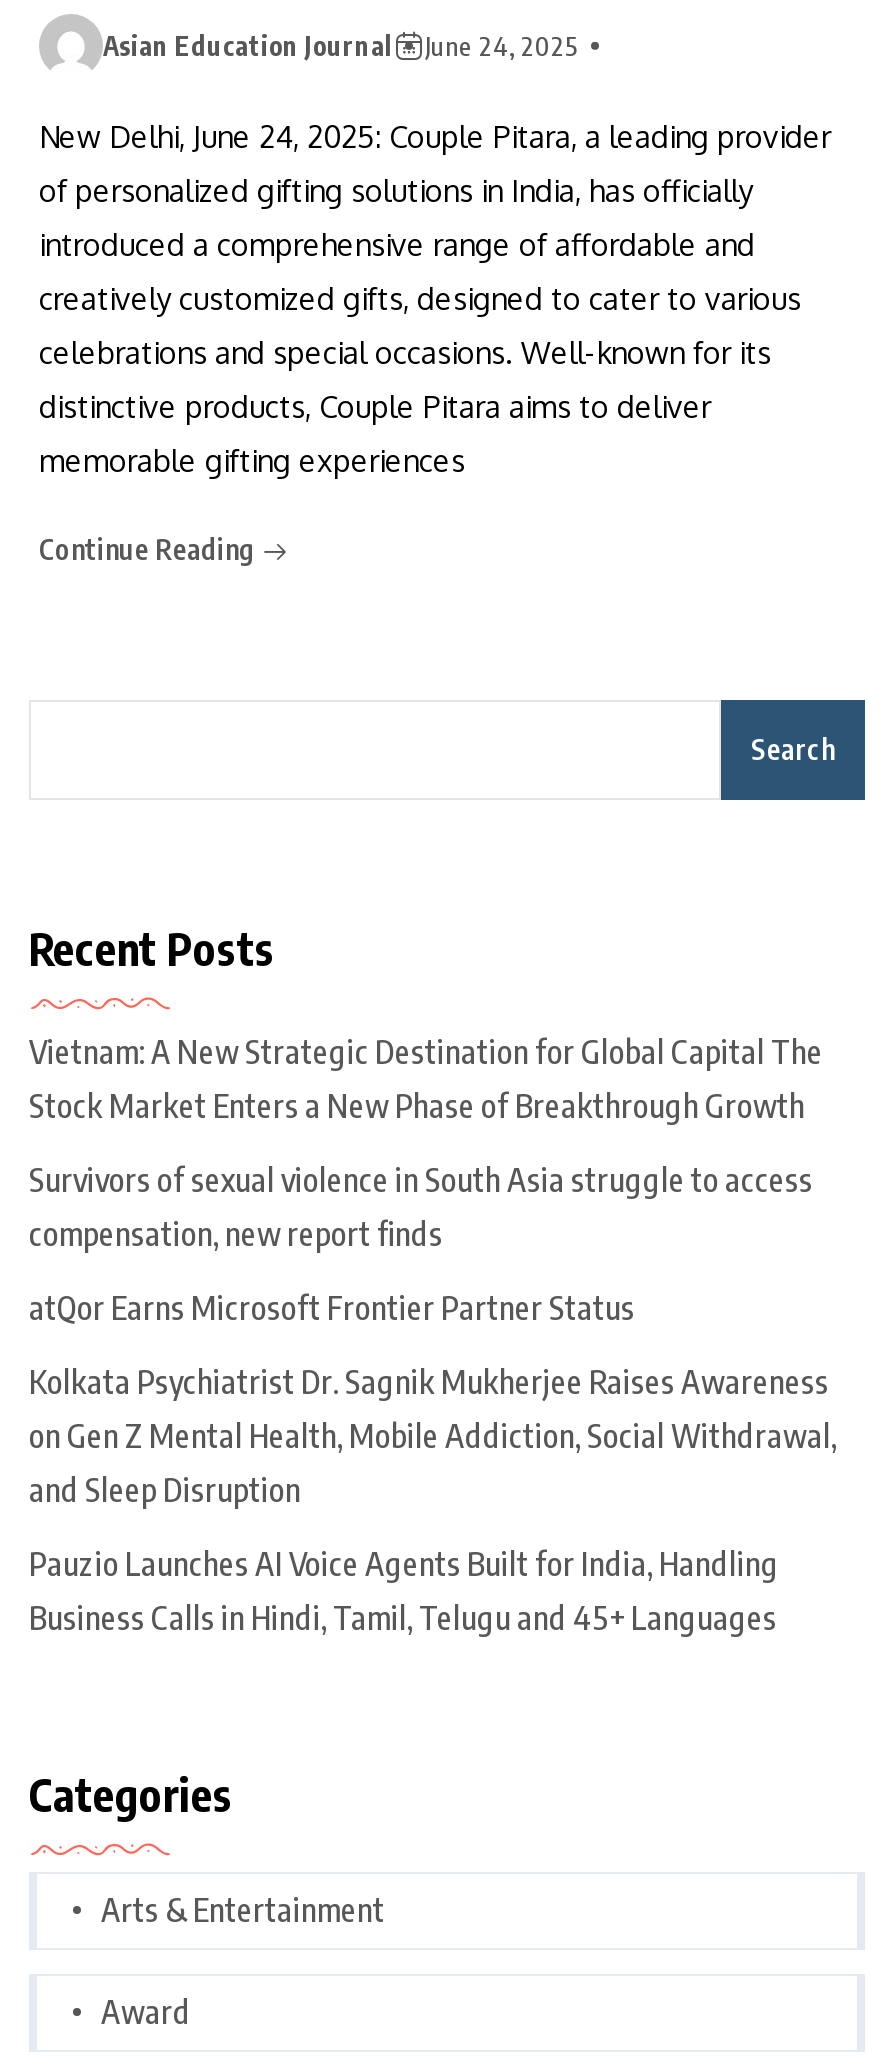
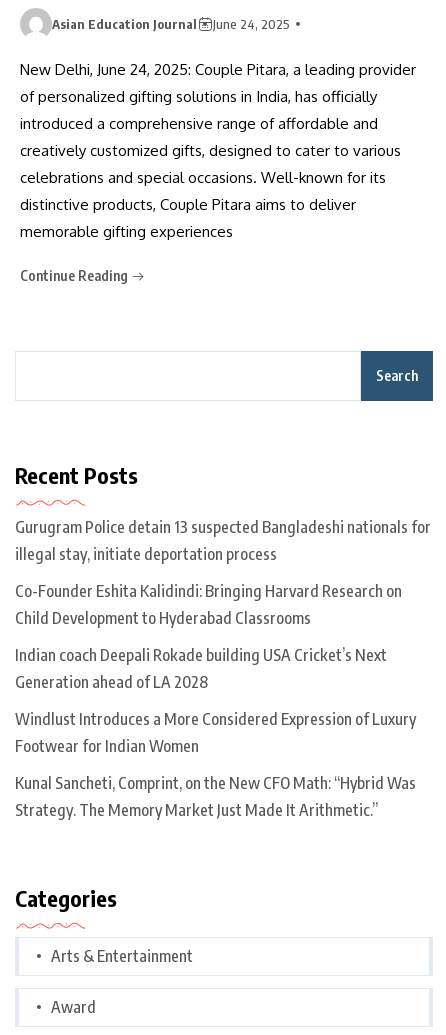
[29,1032,823,1126] Vietnam: A New Strategic Destination for Global Capital The | Stock Market Enters a New Phase of Breakthrough Growth -> [15,517,431,564] Gurugram Police detain 13 suspected Bangladeshi nationals for | illegal stay, initiate deportation process
[29,1160,813,1254] Survivors of sexual violence in South Asia struggle to access | compensation, new report finds -> [15,581,402,628] Co-Founder Eshita Kalidindi: Bringing Harvard Research on | Child Development to Hyderabad Classrooms
[29,1288,635,1328] atQor Earns Microsoft Frontier Partner Status -> [15,645,387,692] Indian coach Deepali Rokade building USA Cricket’s Next | Generation ahead of LA 2028
[29,1362,837,1510] Kolkata Psychiatrist Dr. Sagnik Mukherjee Raises Awareness | on Gen Z Mental Health, Mobile Addiction, Social Withdrawal, | and Sleep Disruption -> [15,709,416,756] Windlust Introduces a More Considered Expression of Luxury | Footwear for Indian Women
[29,1544,779,1638] Pauzio Launches AI Voice Agents Built for India, Handling | Business Calls in Hindi, Tamil, Telugu and 45+ Languages -> [15,773,416,820] Kunal Sancheti, Comprint, on the New CFO Math: “Hybrid Was | Strategy. The Memory Market Just Made It Arithmetic.”

